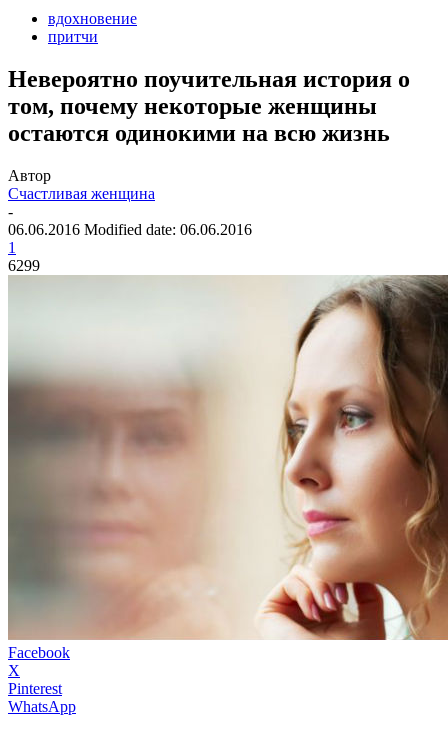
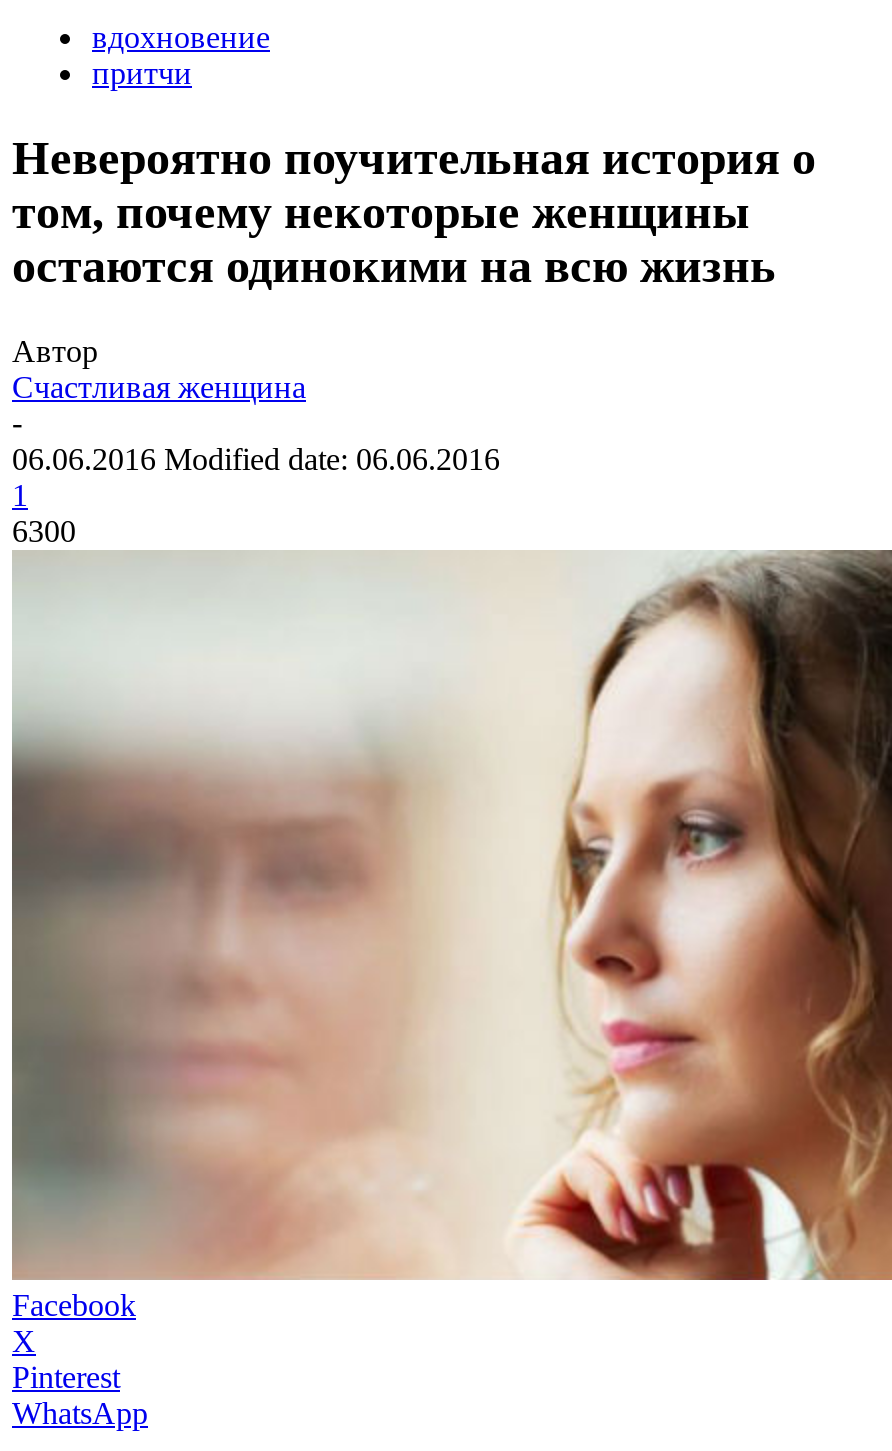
[8,257,40,274] 6299 -> [12,514,76,548] 6300

